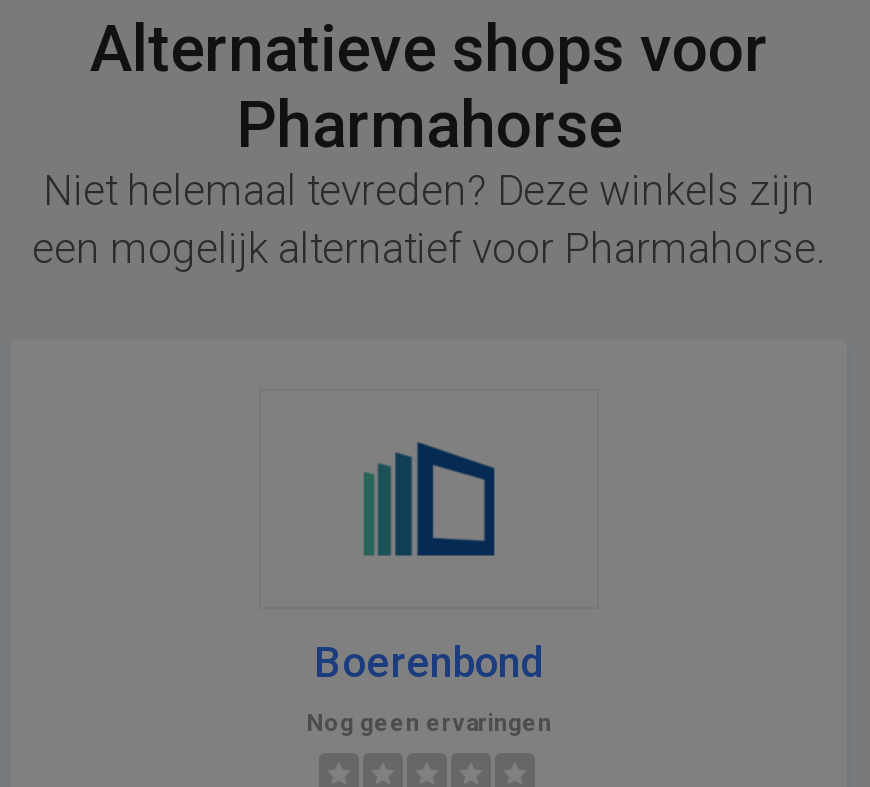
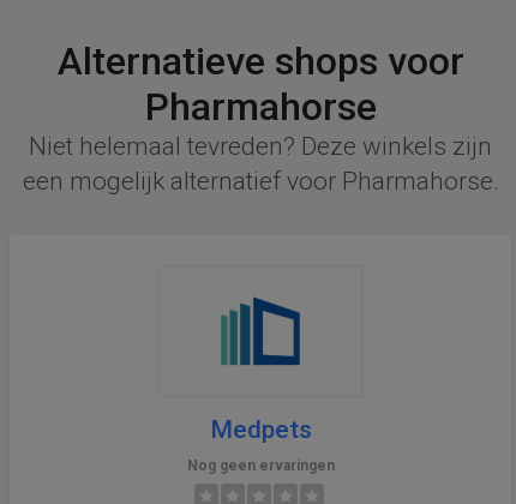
[314,639,544,687] Boerenbond -> [209,415,311,444] Medpets

